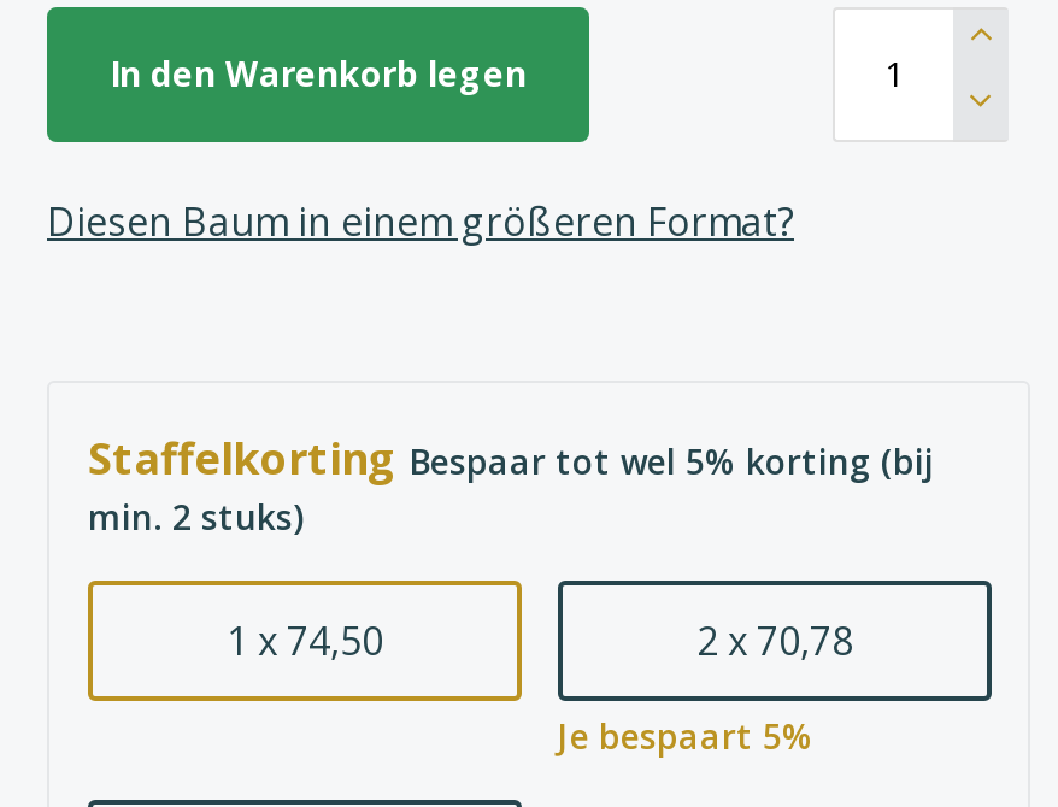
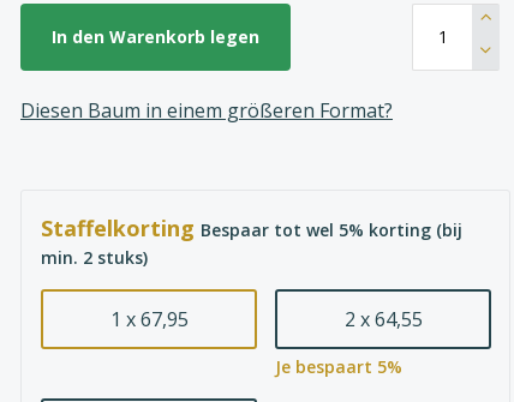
[227,614,383,667] 1 x 74,50 -> [110,306,188,332] 1 x 67,95
[696,614,853,667] 2 x 70,78 -> [344,306,422,332] 2 x 64,55

